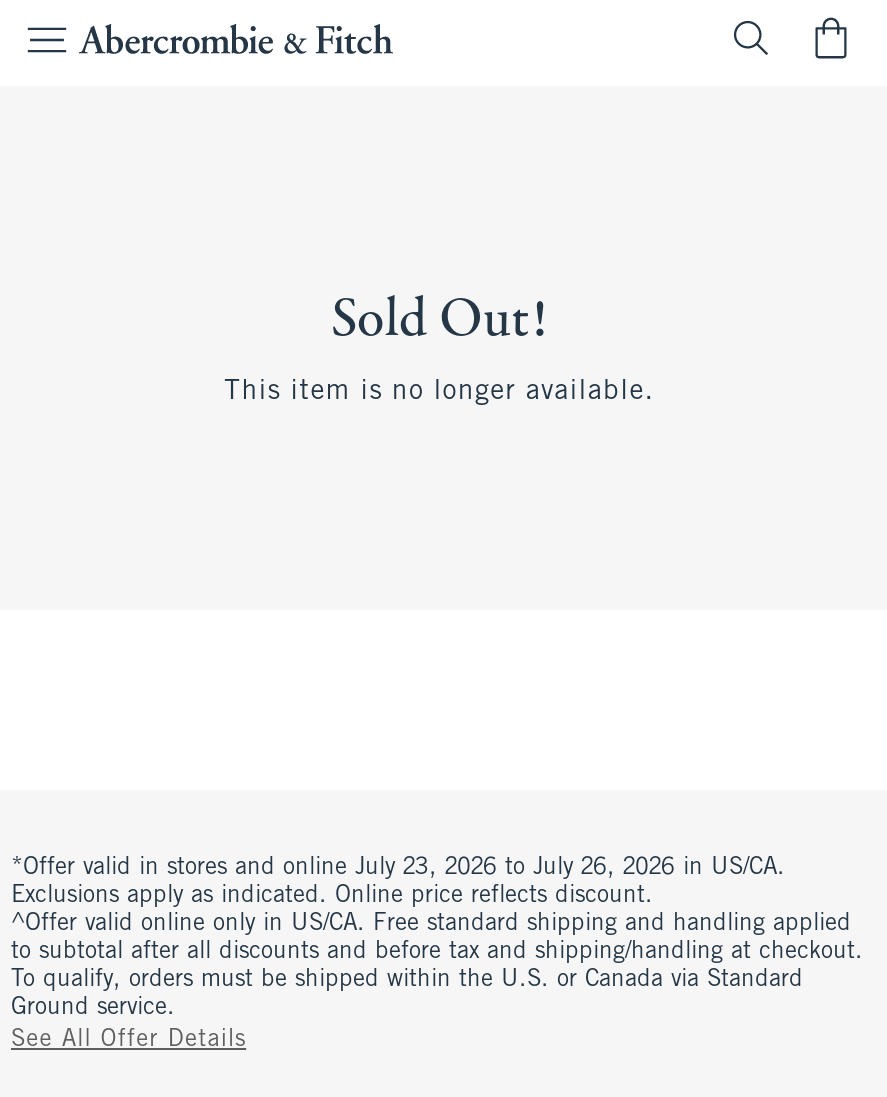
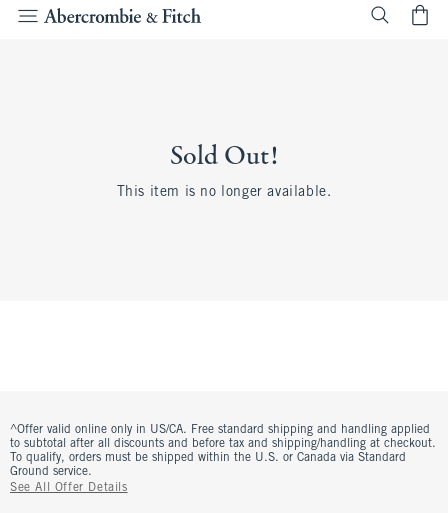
[11,856,785,908] *Offer valid in stores and online July 23, 2026 to July 26, 2026 in US/CA. | Exclusions apply as indicated. Online price reflects discount. -> none

